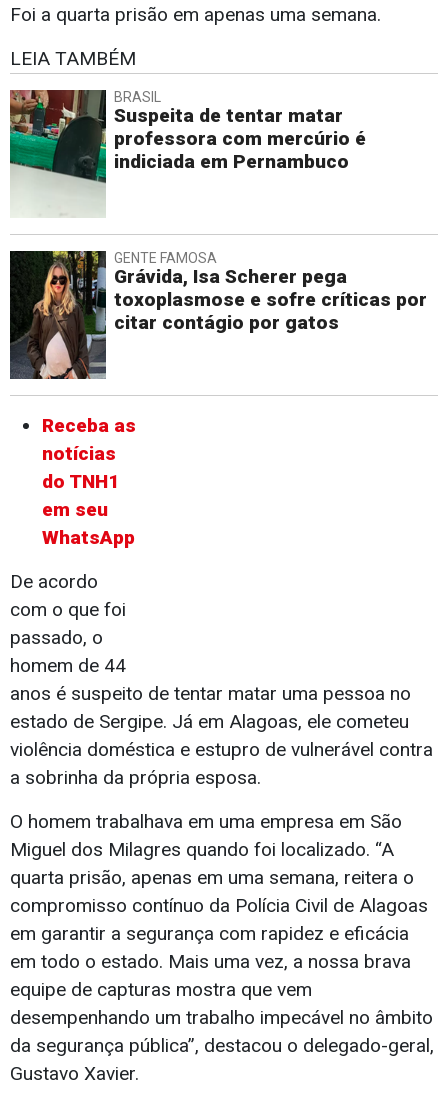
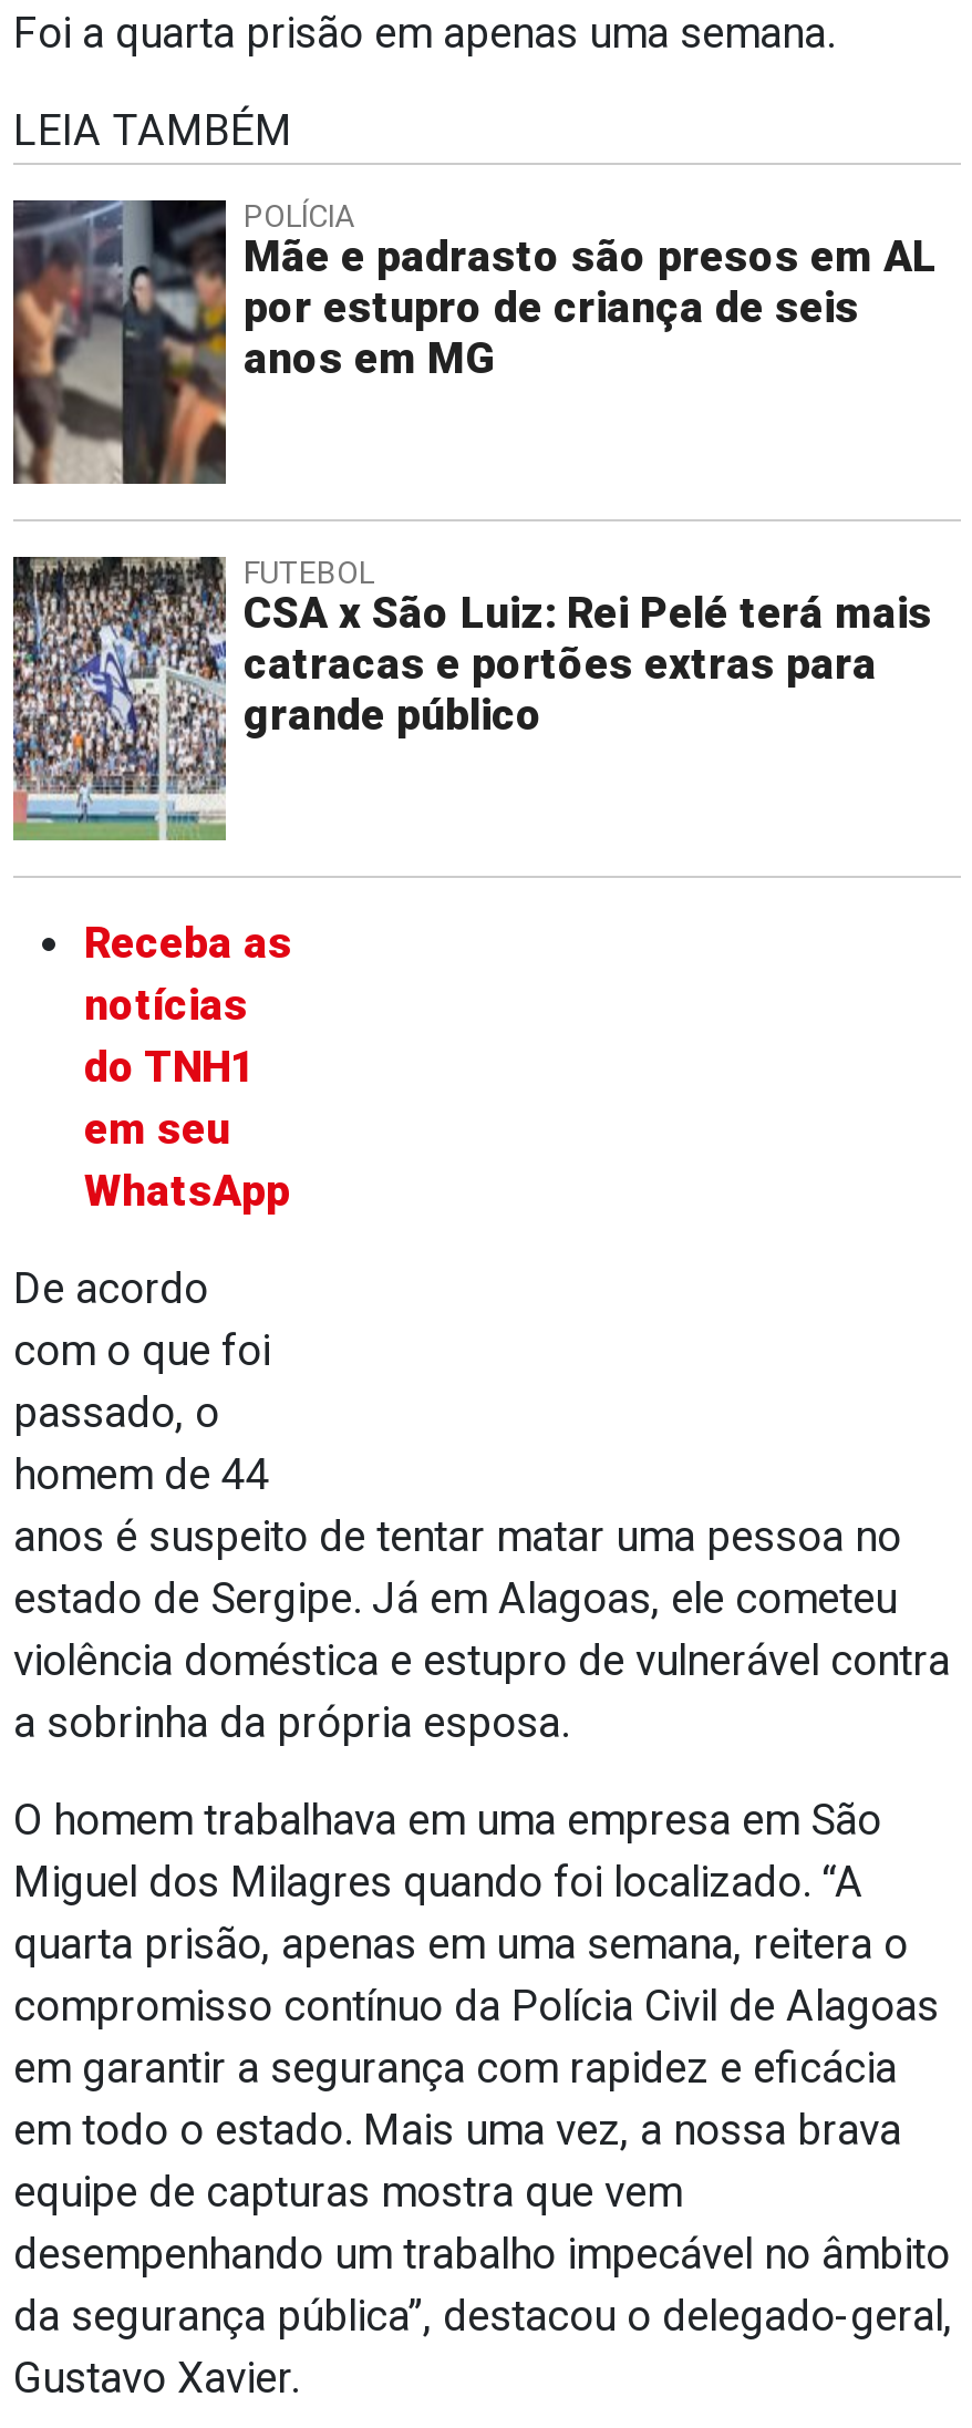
[9,89,366,219] [image] | BRASIL | Suspeita de tentar matar | professora com mercúrio é | indiciada em Pernambuco -> [11,197,937,487] [image] | POLÍCIA | Mãe e padrasto são presos em AL | por estupro de criança de seis | anos em MG
[9,250,427,380] [image] | GENTE FAMOSA | Grávida, Isa Scherer pega | toxoplasmose e sofre críticas por | citar contágio por gatos -> [11,554,932,841] [image] | FUTEBOL | CSA x São Luiz: Rei Pelé terá mais | catracas e portões extras para | grande público

